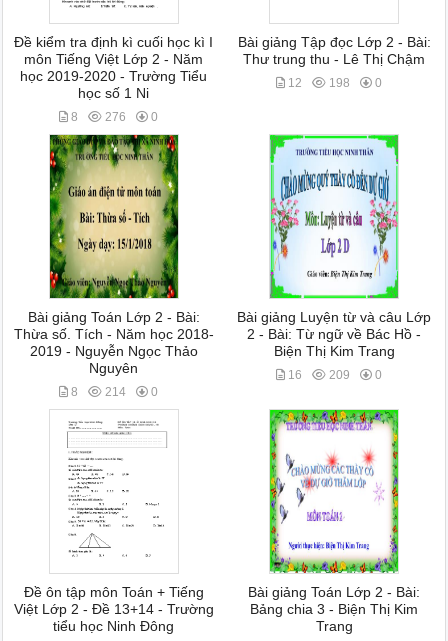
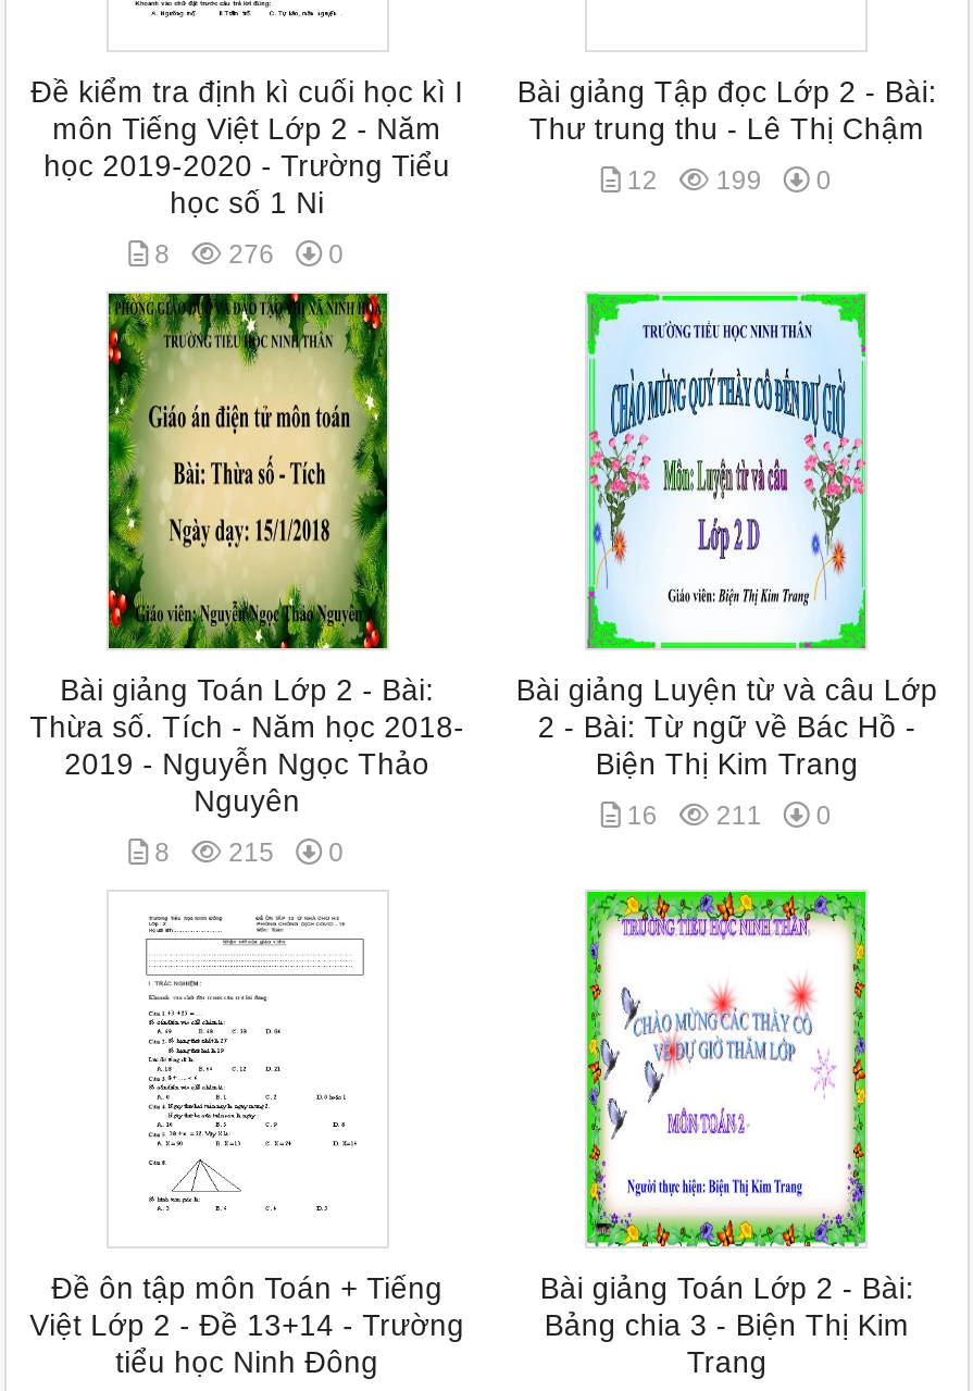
[288,76,382,90] 12 198 0 -> [627,165,831,196] 12 199 0
[288,368,382,382] 16 209 0 -> [627,800,831,831] 16 211 0
[71,385,158,399] 8 214 0 -> [155,837,344,868] 8 215 0

